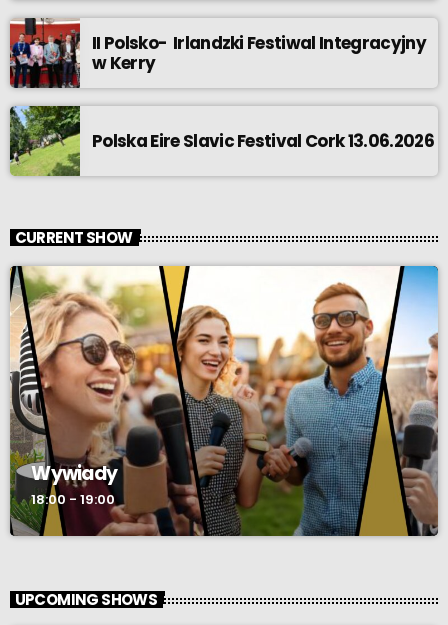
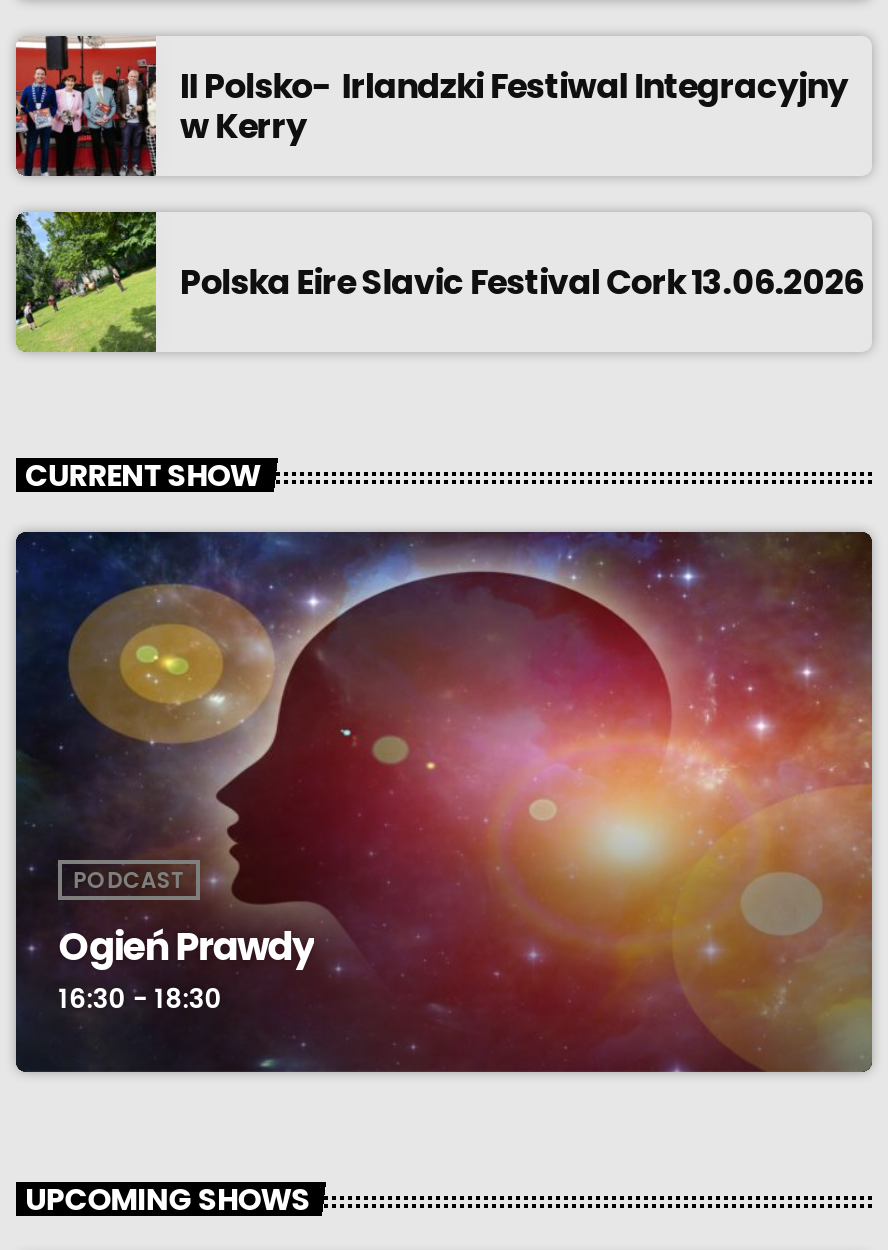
[9,265,439,537] [image] | Wywiady | 18:00 - 19:00 -> [14,530,874,1074] [image] | PODCAST | Ogień Prawdy | 16:30 - 18:30

